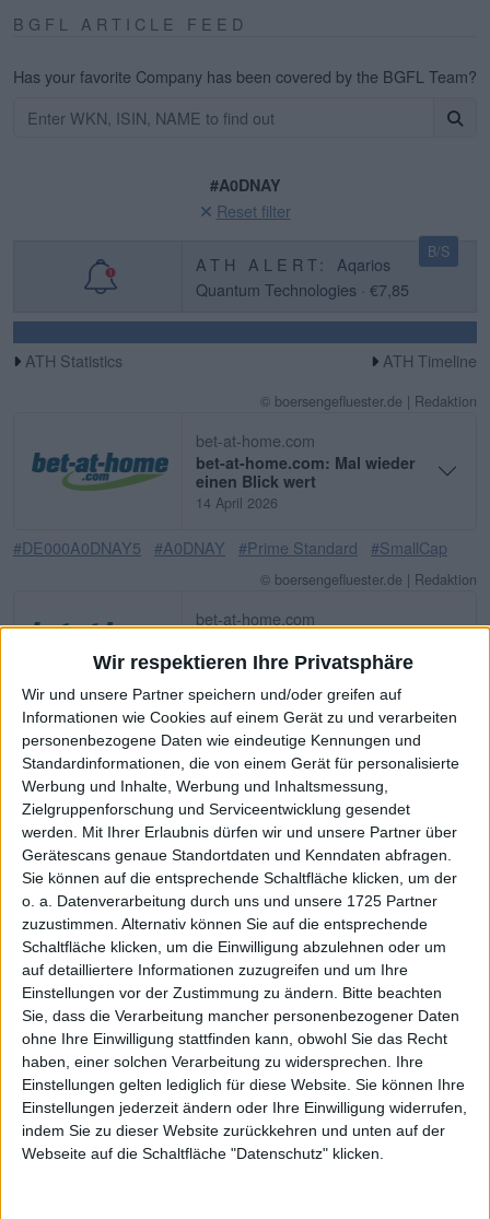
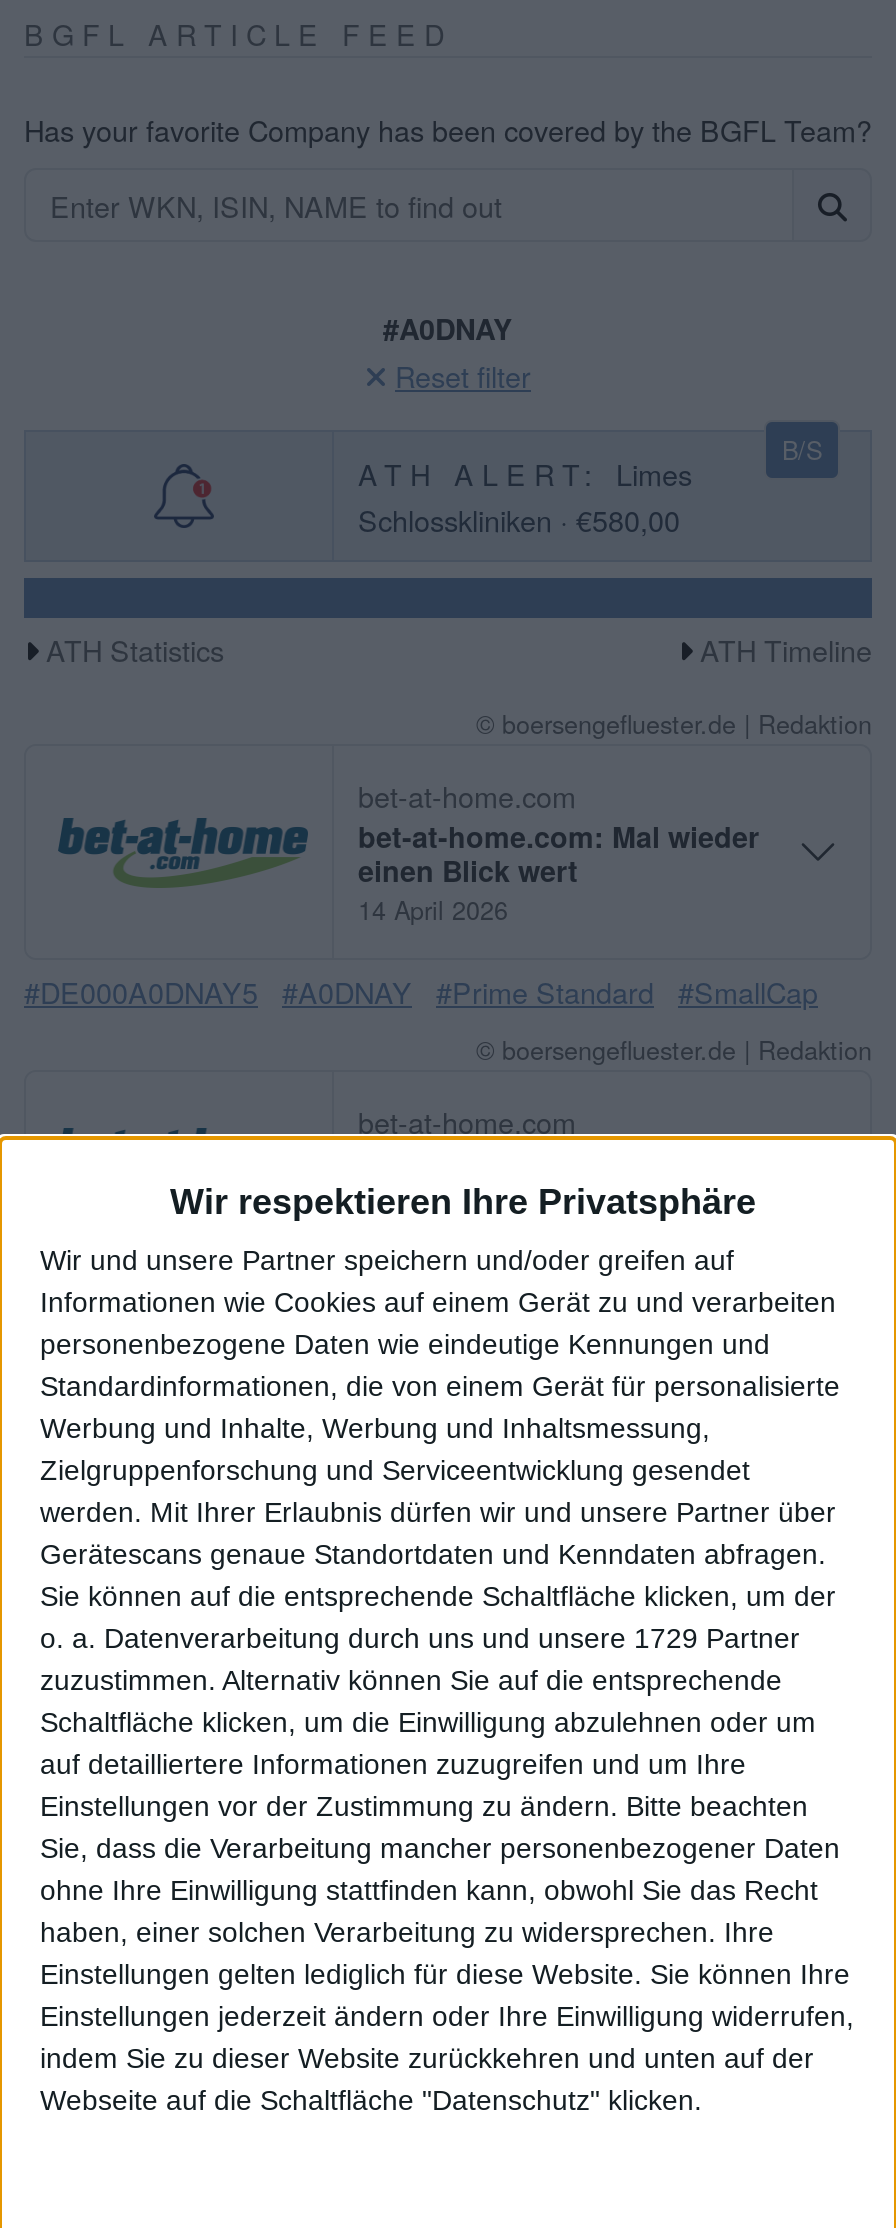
[196,253,409,301] ATH ALERT: Aqarios | Quantum Technologies · €7,85 -> [358,452,692,540] ATH ALERT: Limes | Schlosskliniken · €580,00
[22,892,437,909] o. a. Datenverarbeitung durch uns und unsere 1725 Partner -> [40,1621,800,1653] o. a. Datenverarbeitung durch uns und unsere 1729 Partner

